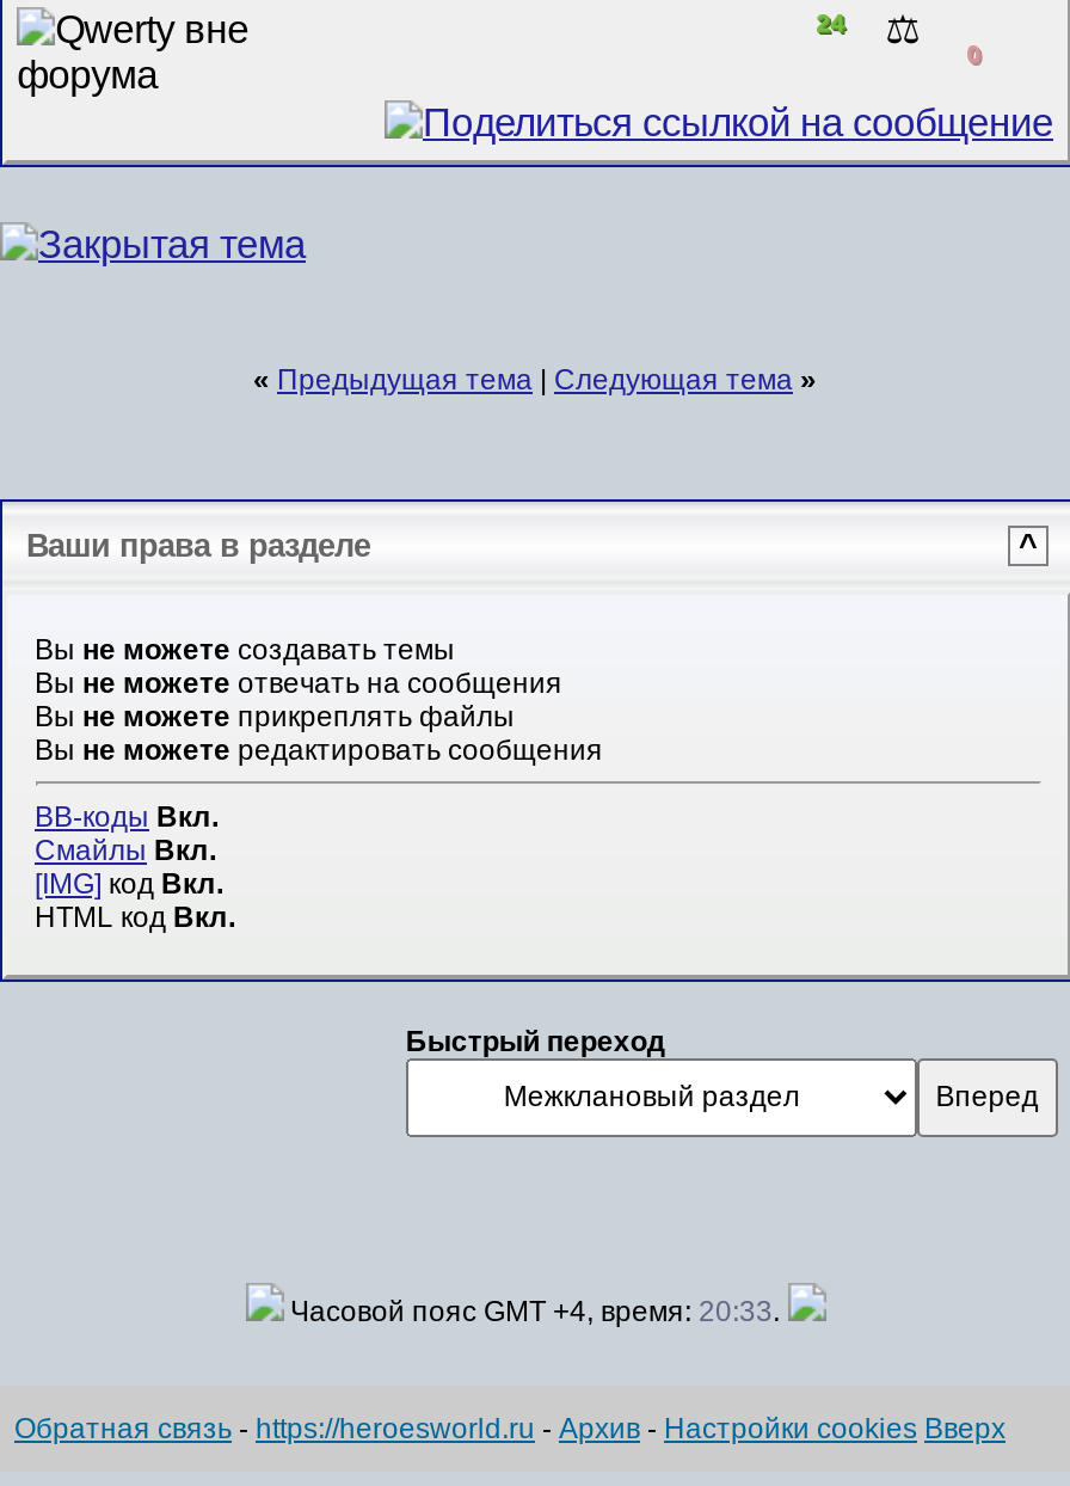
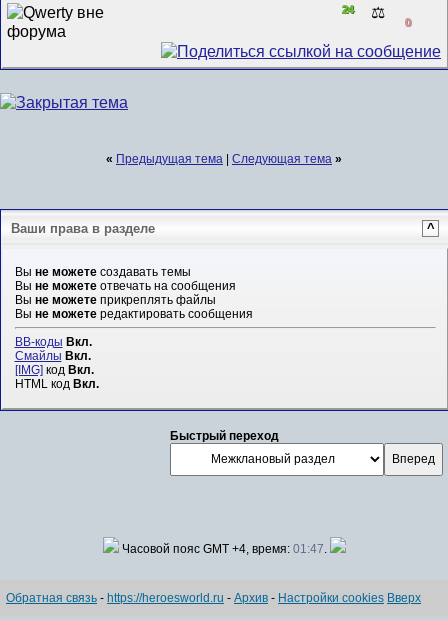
[283,1294,787,1328] Часовой пояс GMT +4, время: 20:33. -> [118,542,329,556] Часовой пояс GMT +4, время: 01:47.

